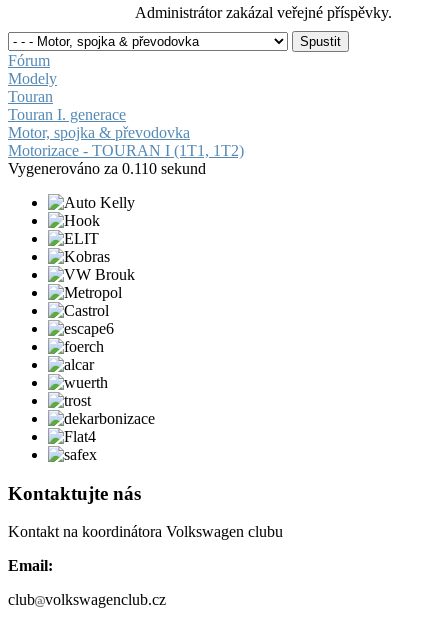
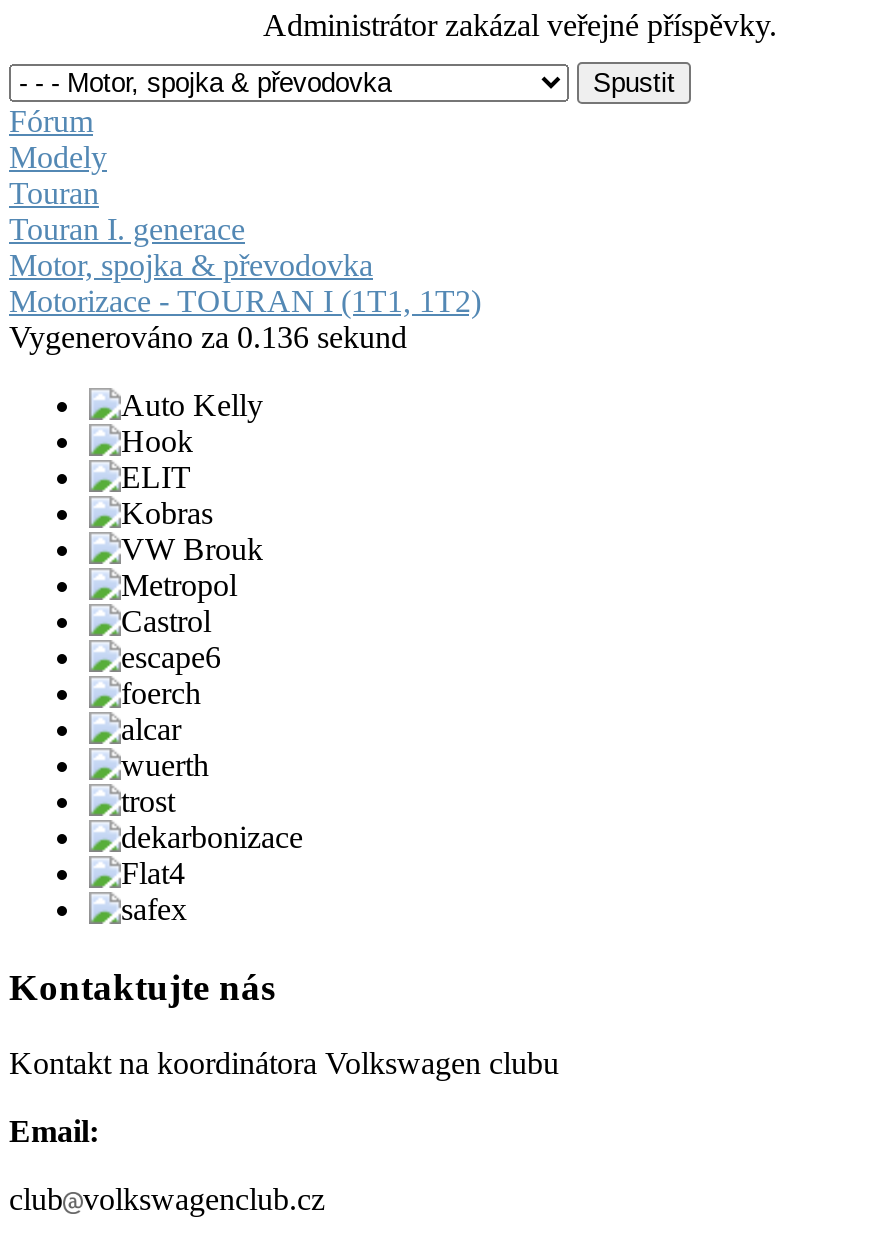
[8,160,206,177] Vygenerováno za 0.110 sekund -> [9,320,407,354] Vygenerováno za 0.136 sekund

